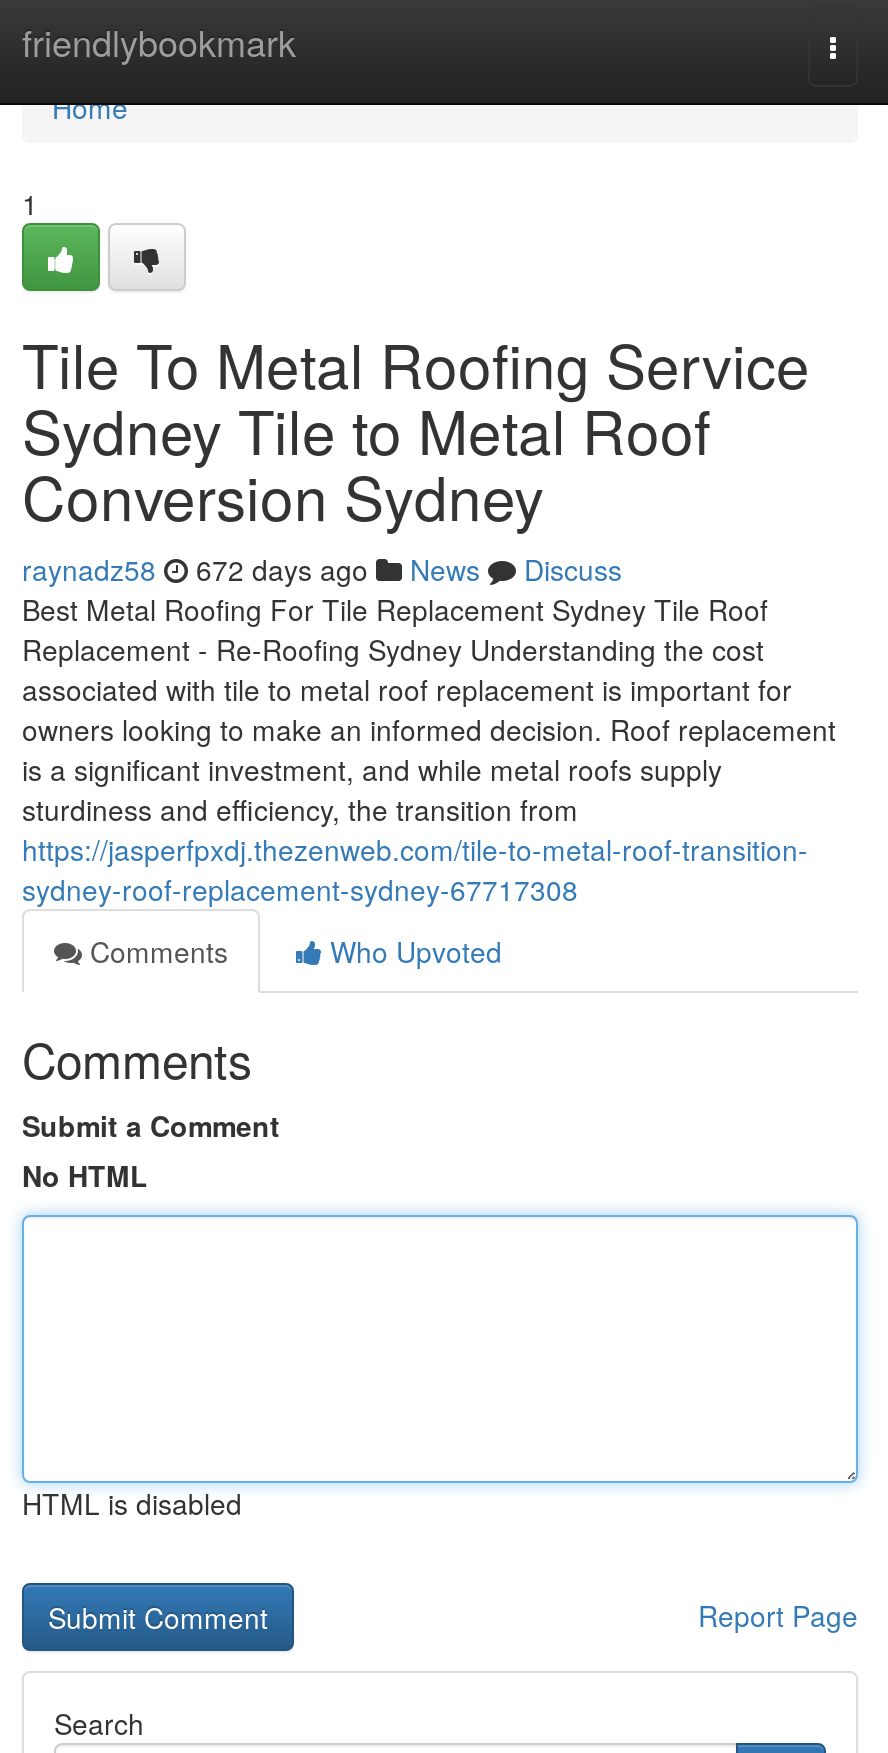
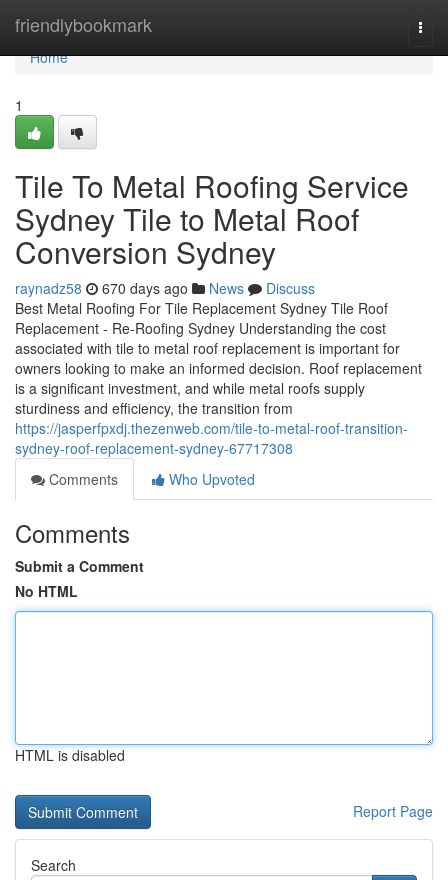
[22,549,622,589] raynadz58 672 days ago News Discuss -> [15,278,315,298] raynadz58 670 days ago News Discuss

